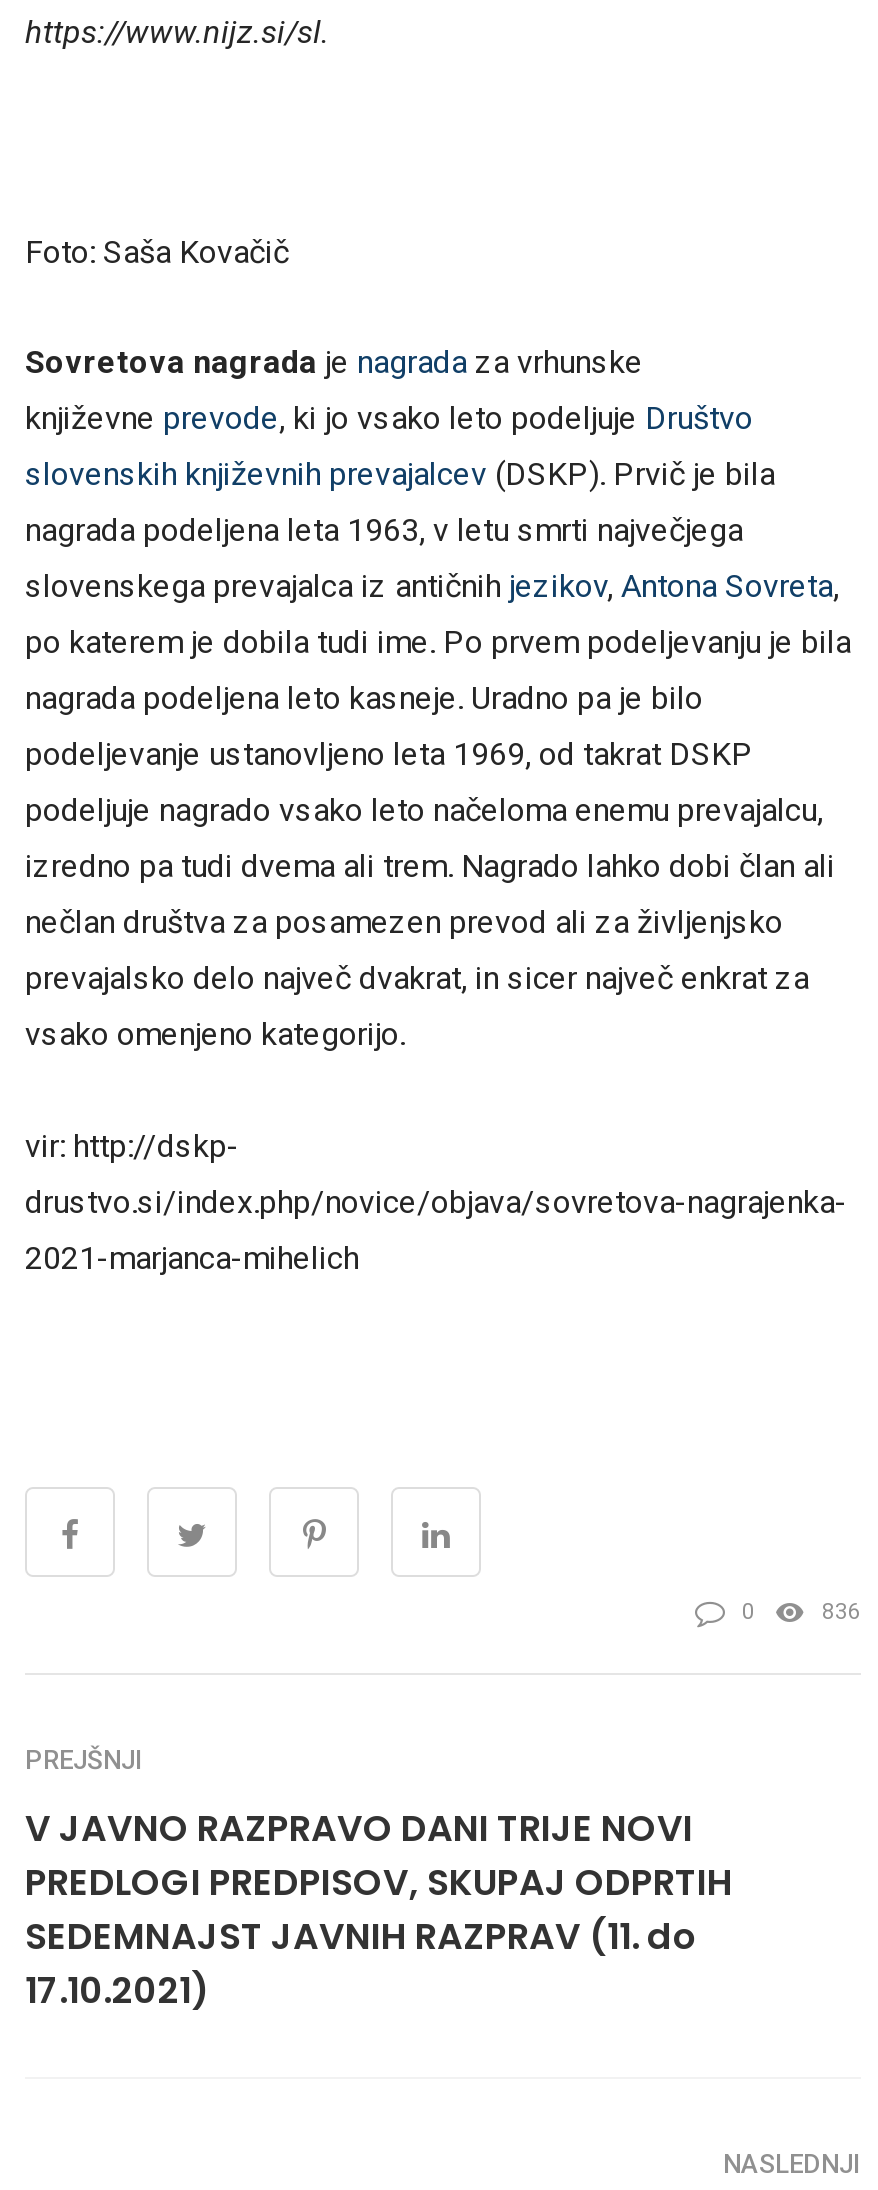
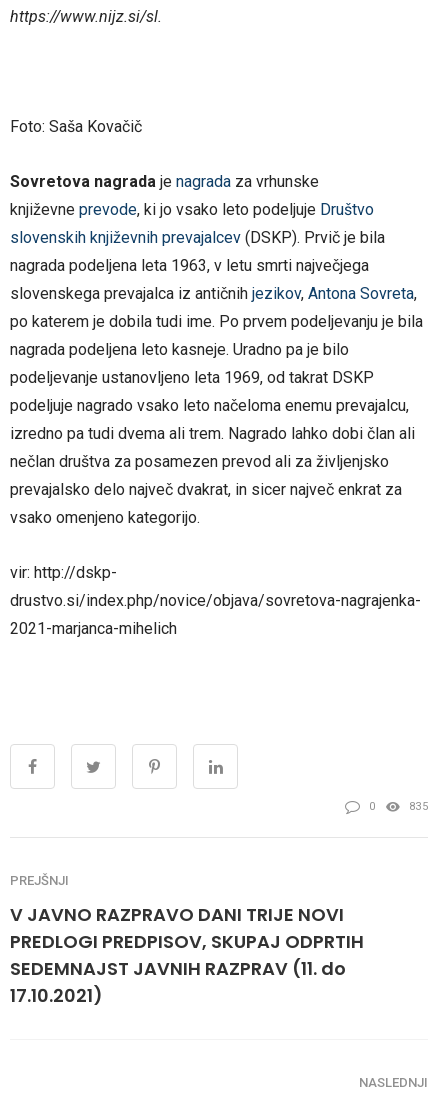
[822,1598,861,1624] 836 -> [408,800,428,813] 835

